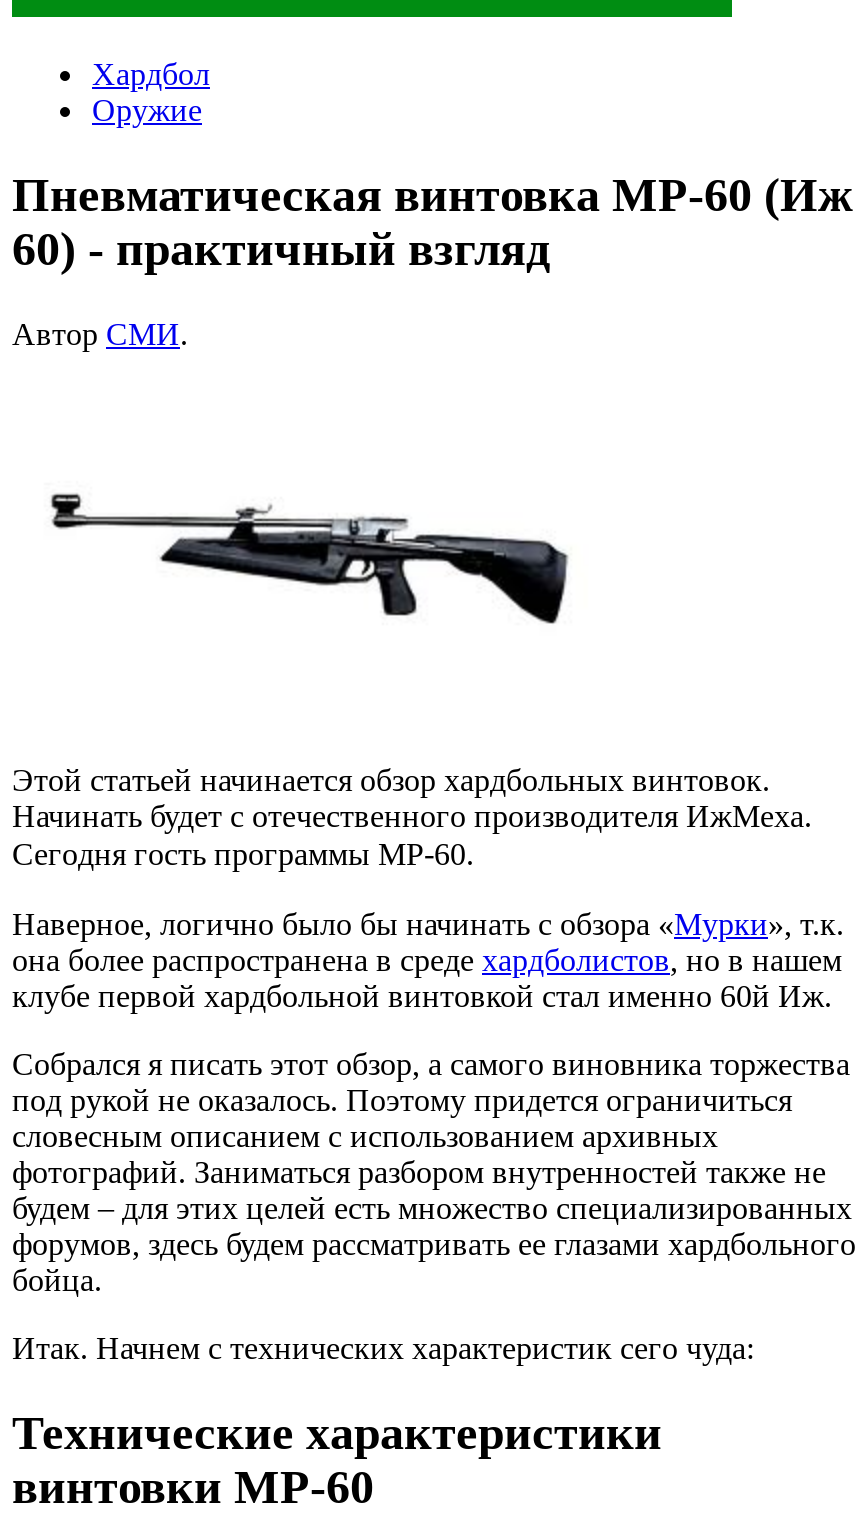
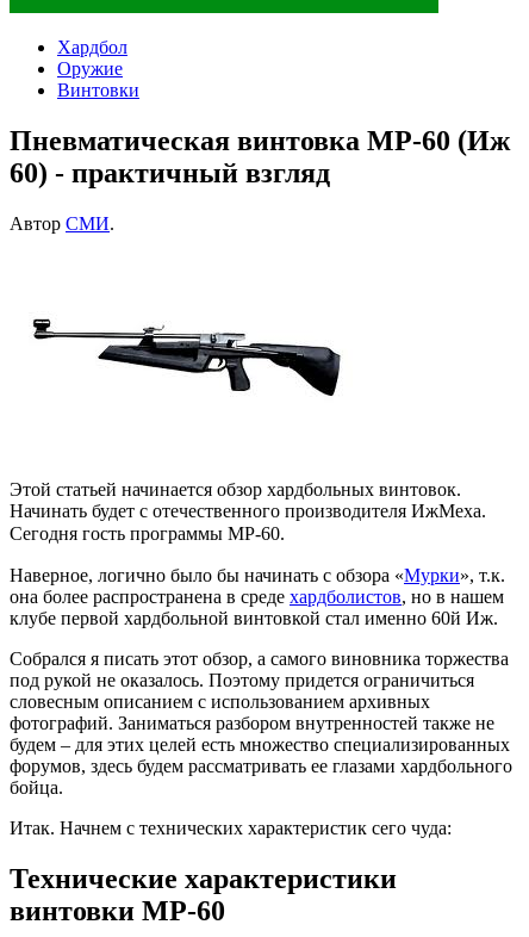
none -> [57,80,139,100] Винтовки

